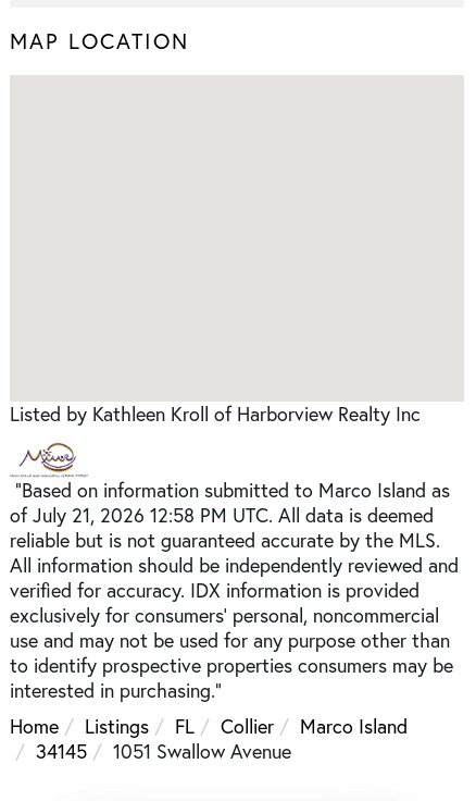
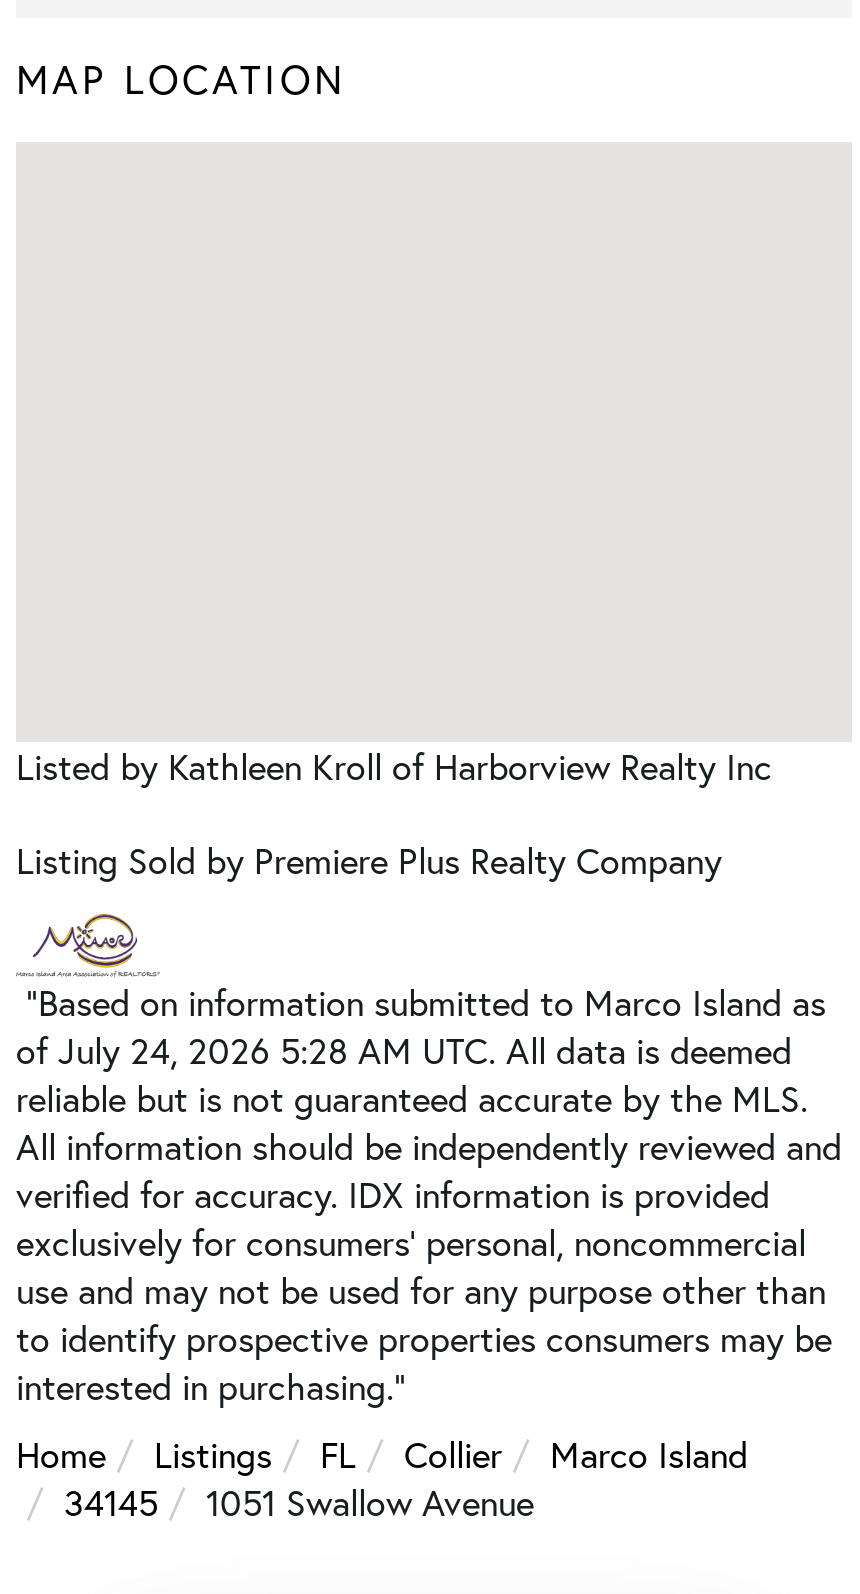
none -> [16,836,722,884] Listing Sold by Premiere Plus Realty Company
[10,503,434,528] of July 21, 2026 12:58 PM UTC. All data is deemed -> [16,1026,792,1074] of July 24, 2026 5:28 AM UTC. All data is deemed

